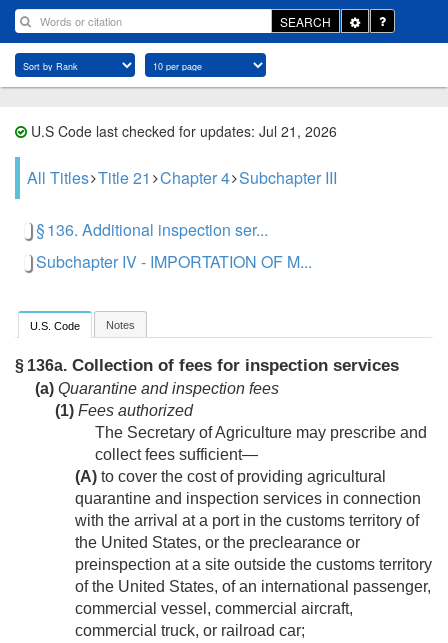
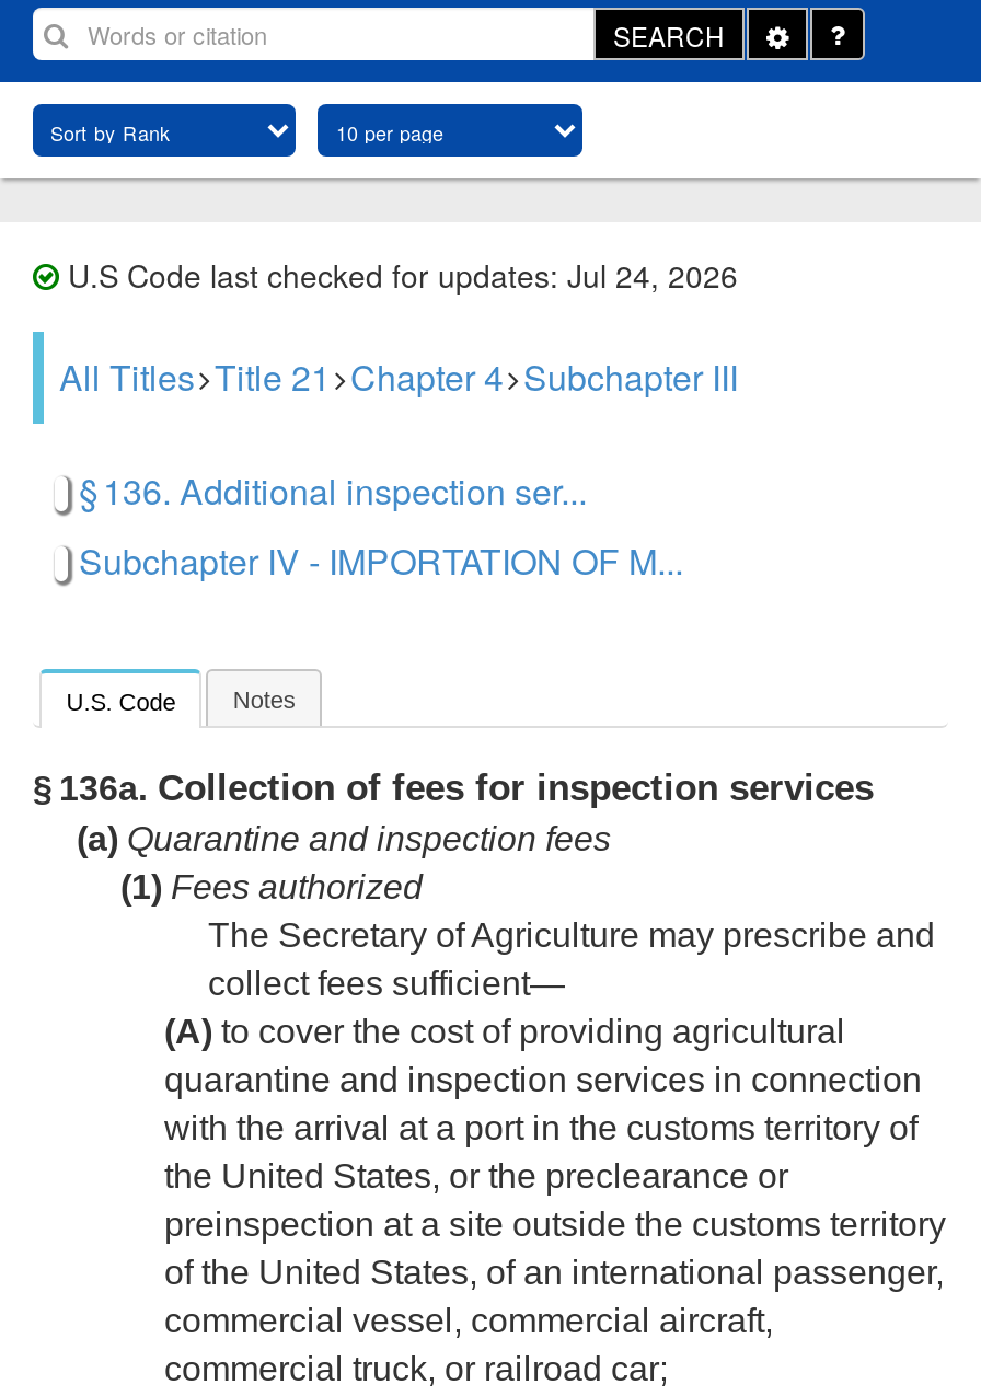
[27,121,337,141] U.S Code last checked for updates: Jul 21, 2026 -> [59,253,738,297] U.S Code last checked for updates: Jul 24, 2026

